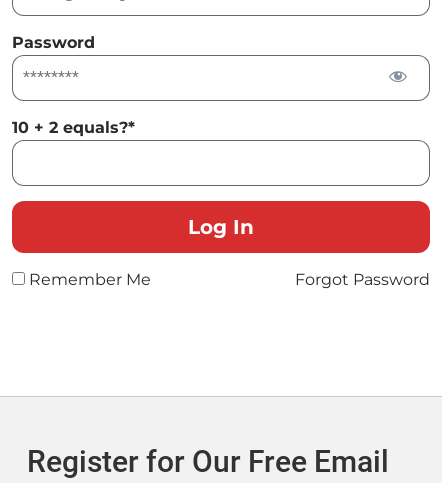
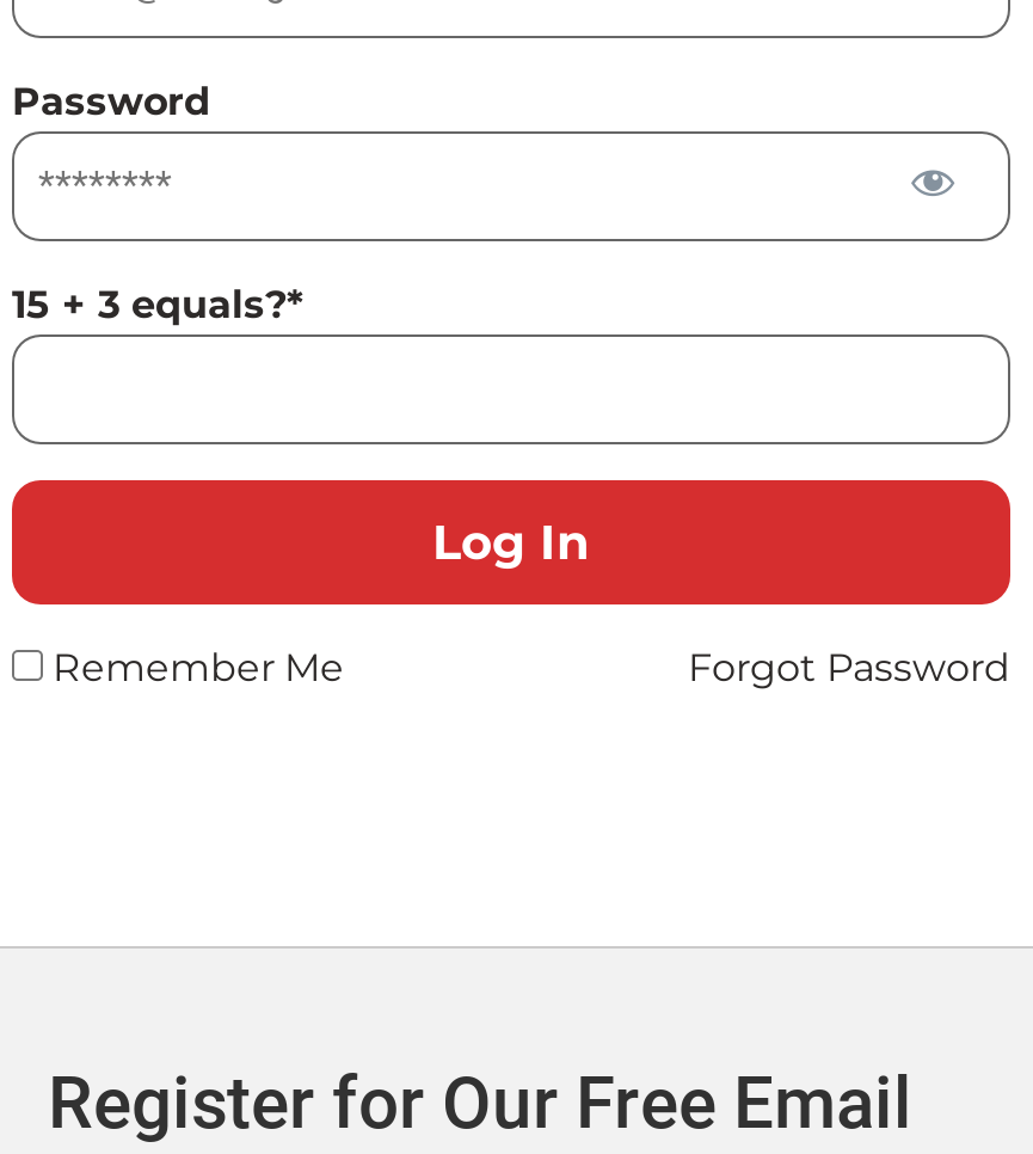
[12,118,135,137] 10 + 2 equals?* -> [12,281,303,326] 15 + 3 equals?*

